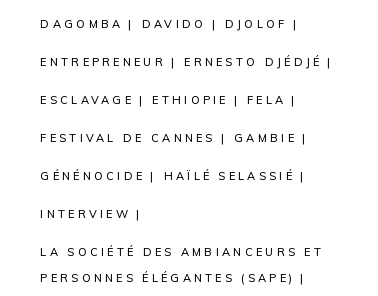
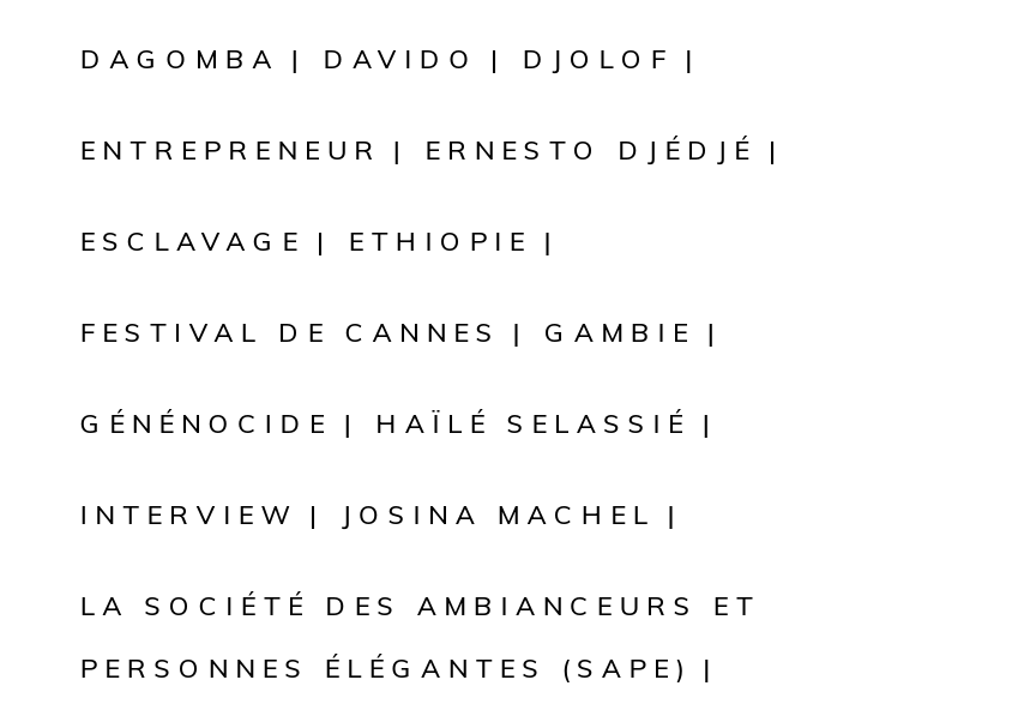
[247,93,286,107] FELA -> none
none -> [341,499,655,532] JOSINA MACHEL

